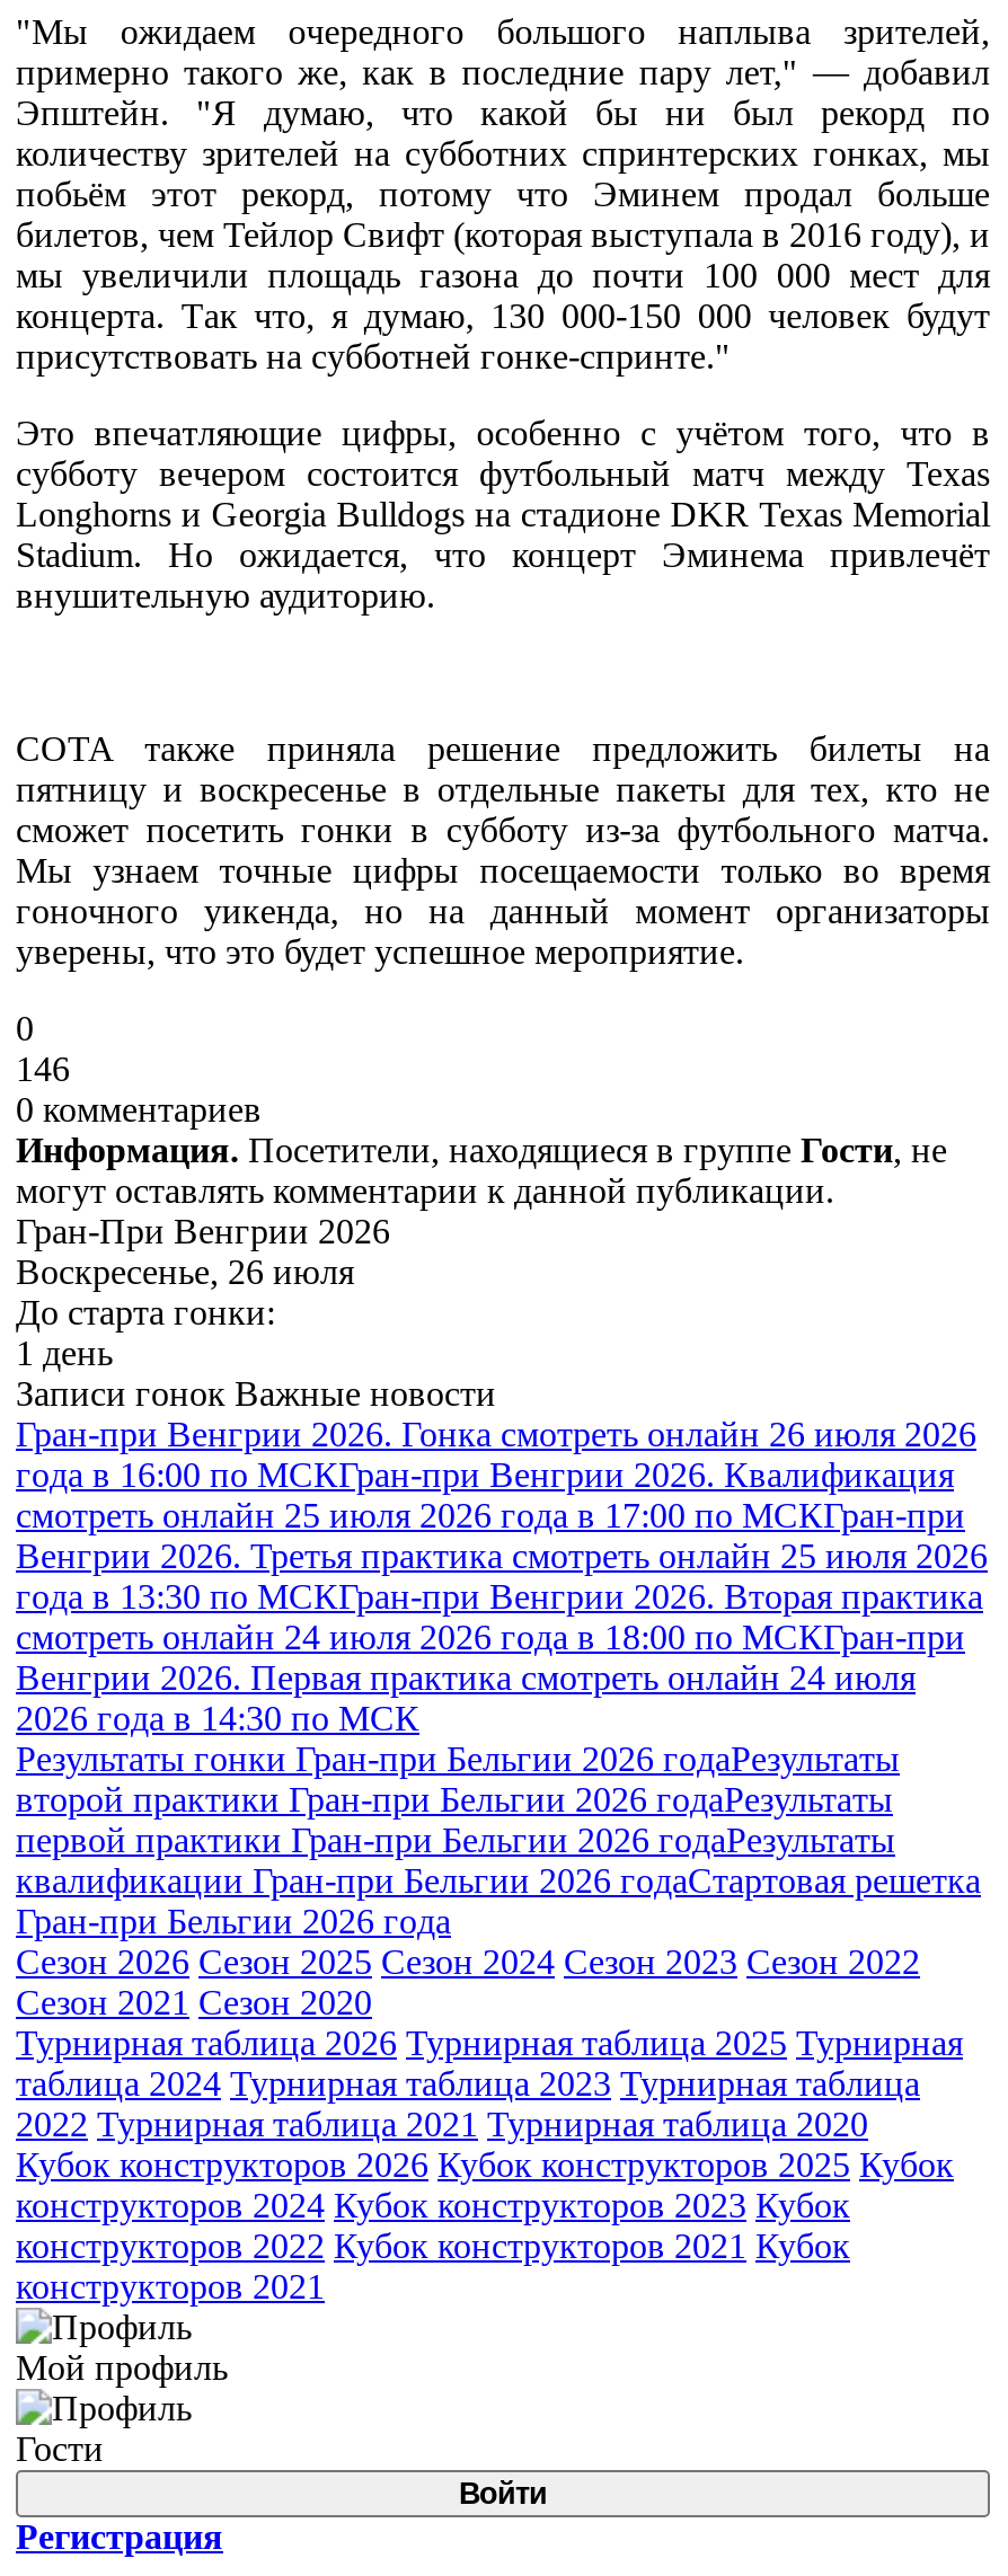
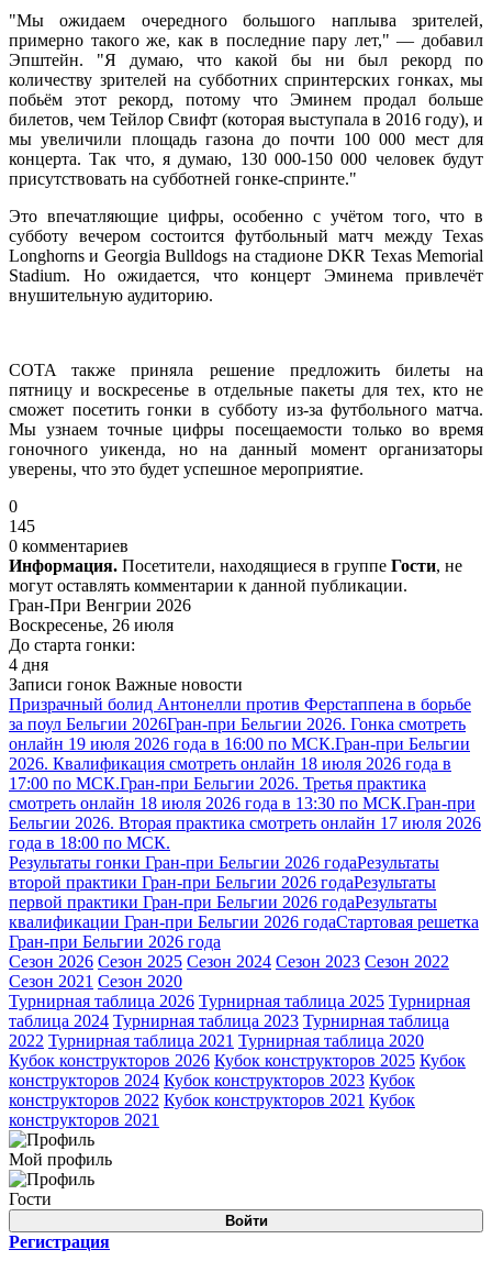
[16,1050,70,1089] 146 -> [9,517,35,536] 145
[16,1335,113,1373] 1 день -> [9,656,48,674] 4 дня
[16,1416,988,1738] Гран-при Венгрии 2026. Гонка смотреть онлайн 26 июля 2026 | года в 16:00 по МСКГран-при Венгрии 2026. Квалификация | смотреть онлайн 25 июля 2026 года в 17:00 по МСКГран-при | Венгрии 2026. Третья практика смотреть онлайн 25 июля 2026 | года в 13:30 по МСКГран-при Венгрии 2026. Вторая практика | смотреть онлайн 24 июля 2026 года в 18:00 по МСКГран-при | Венгрии 2026. Первая практика смотреть онлайн 24 июля | 2026 года в 14:30 по МСК -> [9,695,481,852] Призрачный болид Антонелли против Ферстаппена в борьбе | за поул Бельгии 2026Гран-при Бельгии 2026. Гонка смотреть | онлайн 19 июля 2026 года в 16:00 по МСК.Гран-при Бельгии | 2026. Квалификация смотреть онлайн 18 июля 2026 года в | 17:00 по МСК.Гран-при Бельгии 2026. Третья практика | смотреть онлайн 18 июля 2026 года в 13:30 по МСК.Гран-при | Бельгии 2026. Вторая практика смотреть онлайн 17 июля 2026 | года в 18:00 по МСК.

